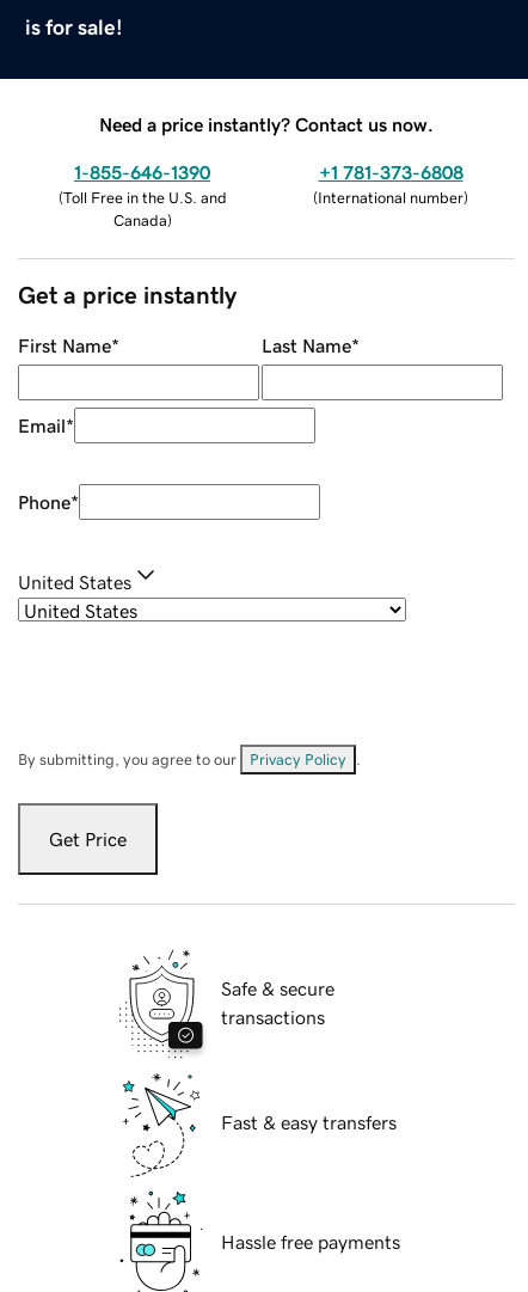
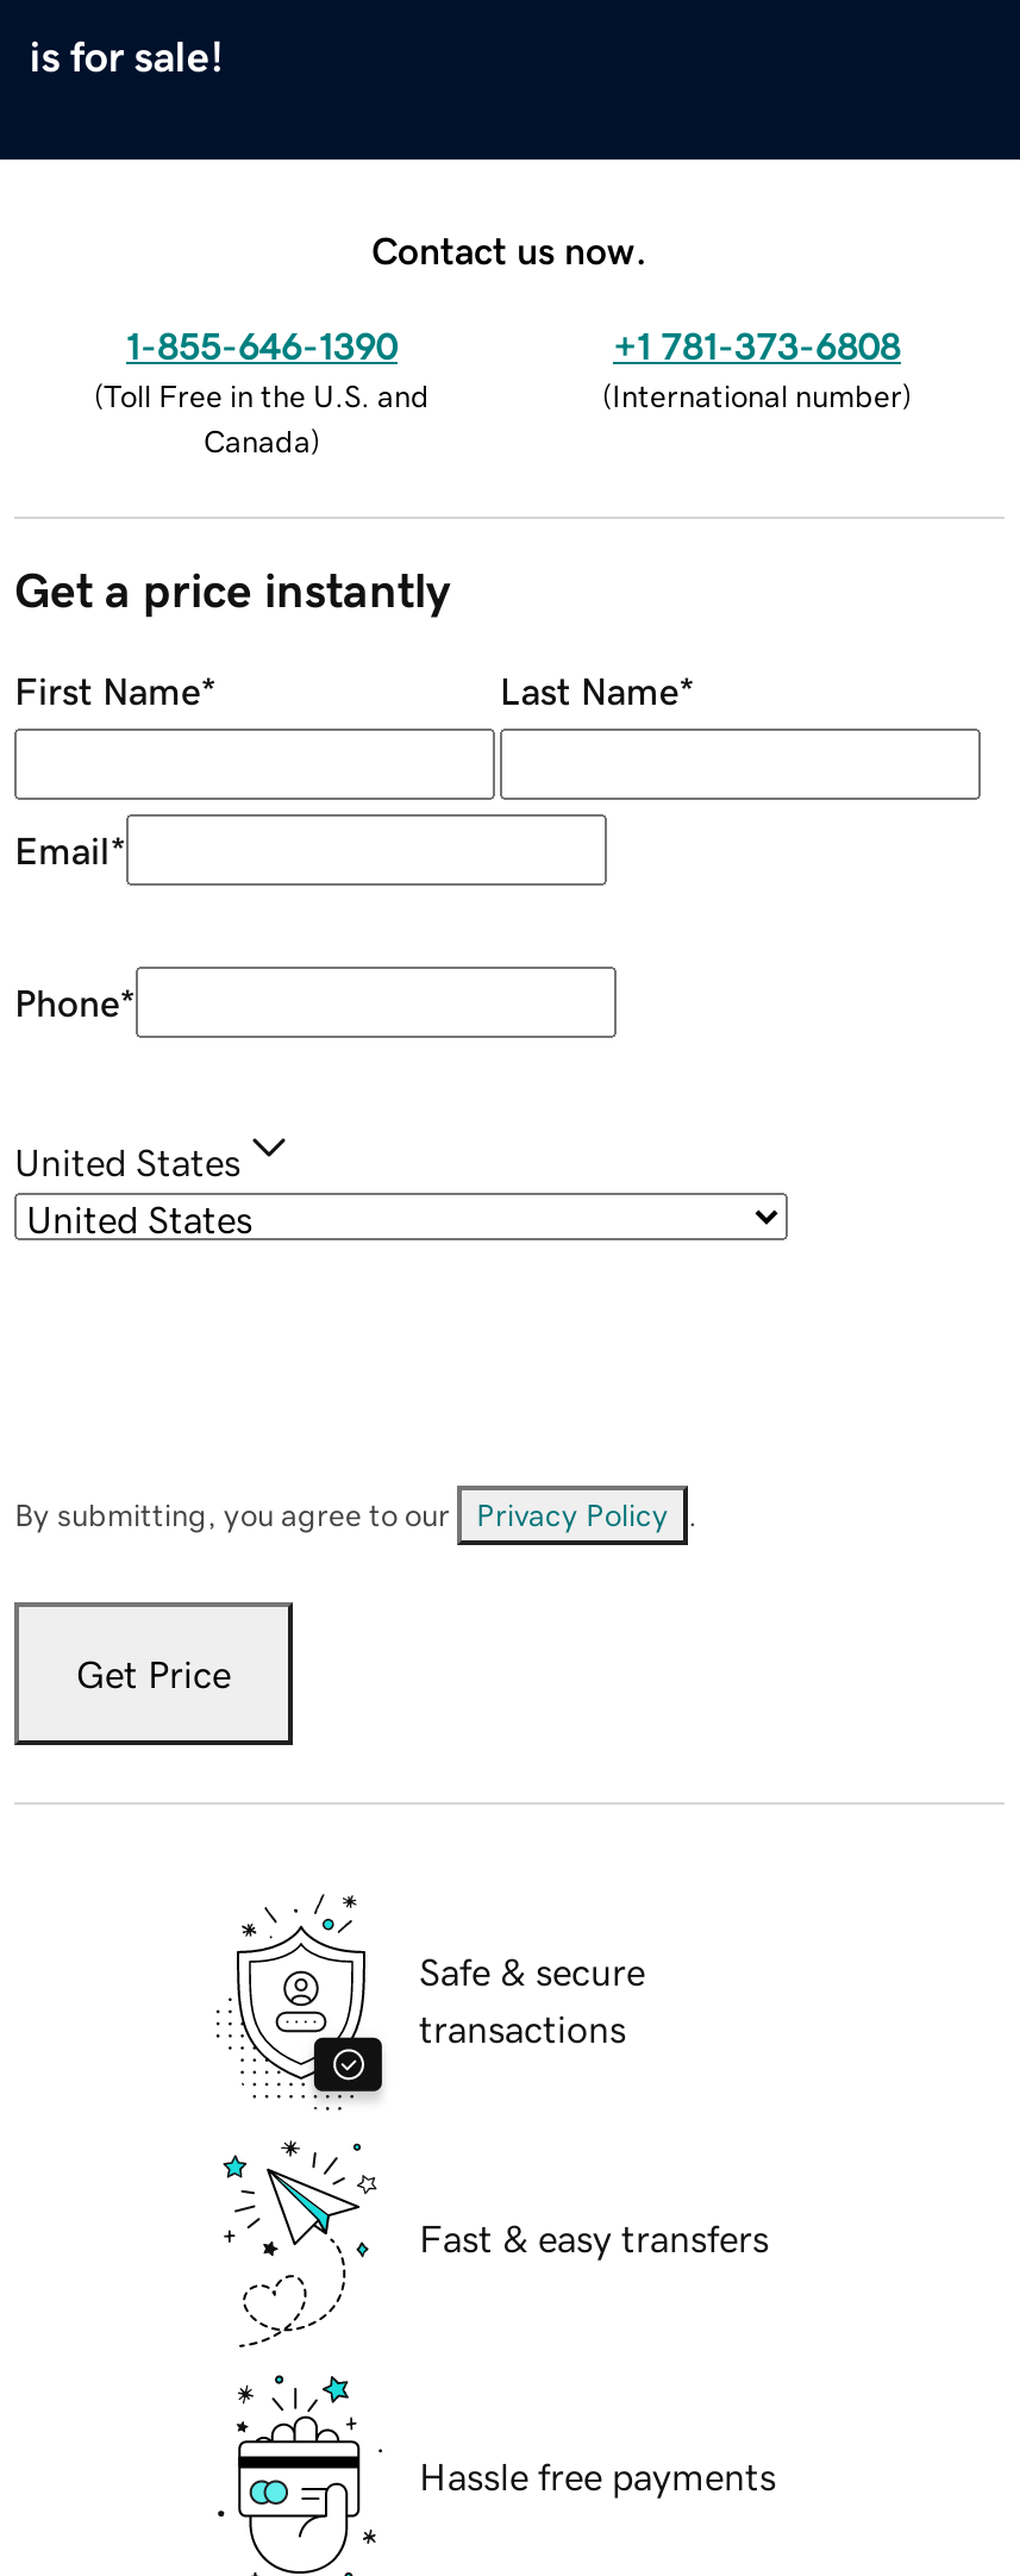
[99,114,434,133] Need a price instantly? Contact us now. -> [371,230,647,268] Contact us now.

